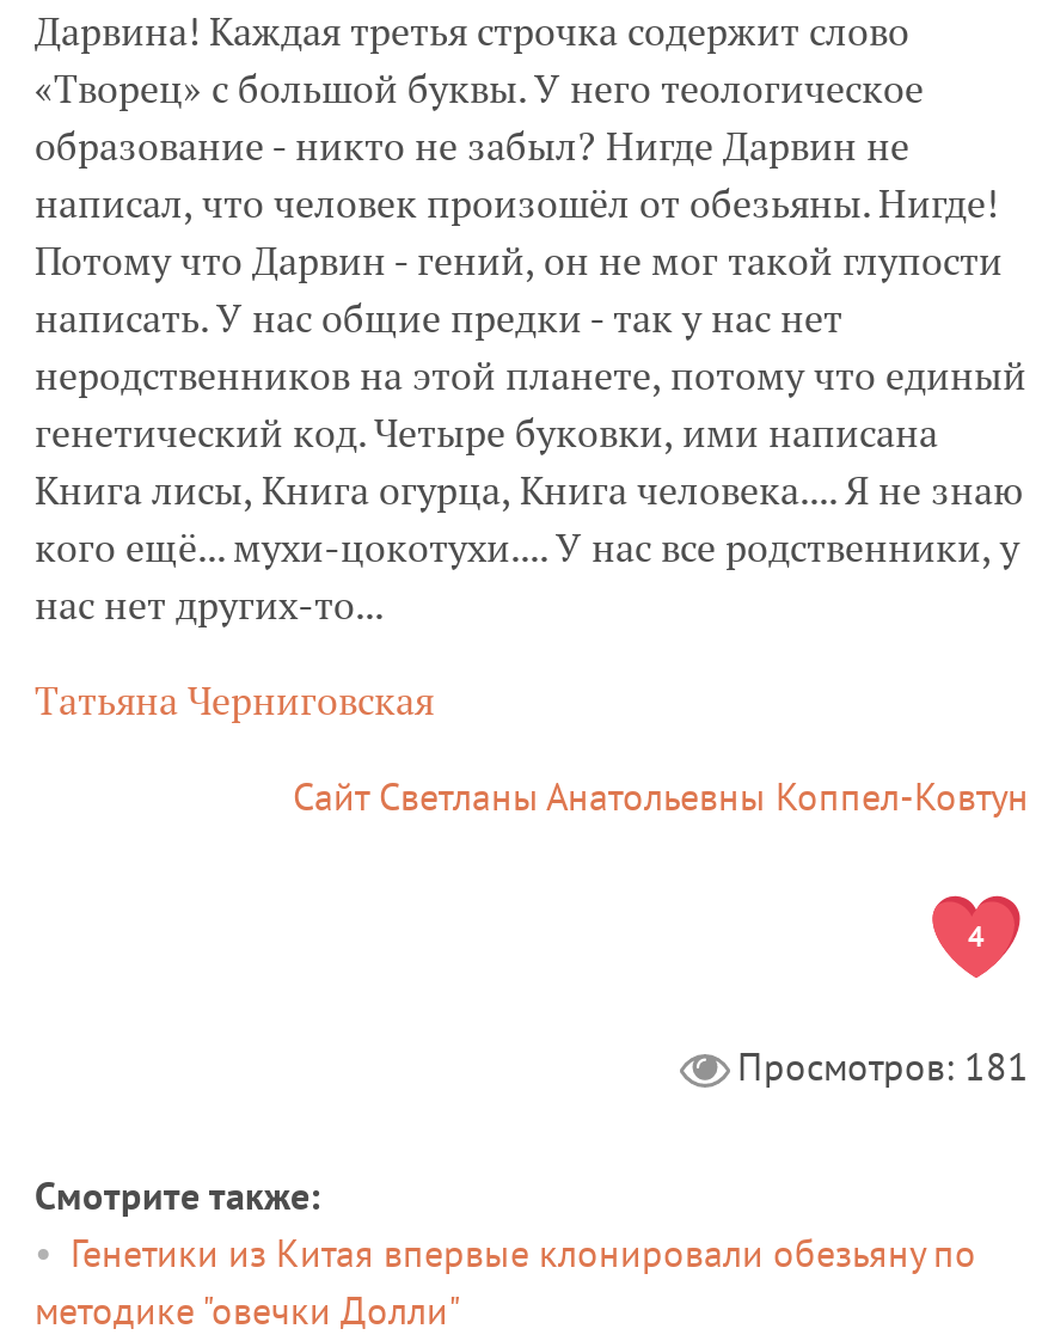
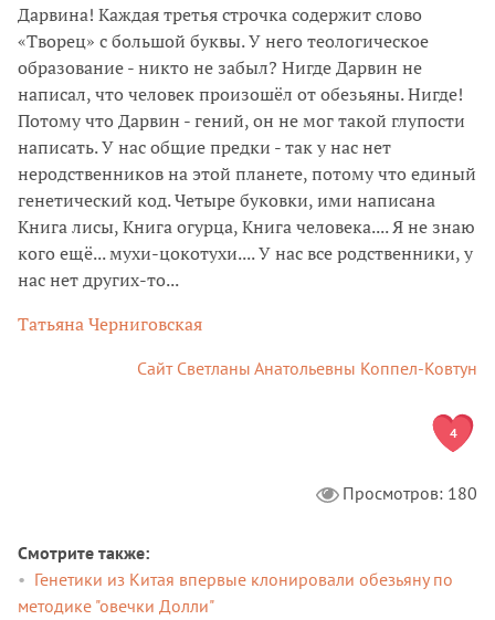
[737,1043,1029,1091] Просмотров: 181 -> [343,482,477,504] Просмотров: 180

